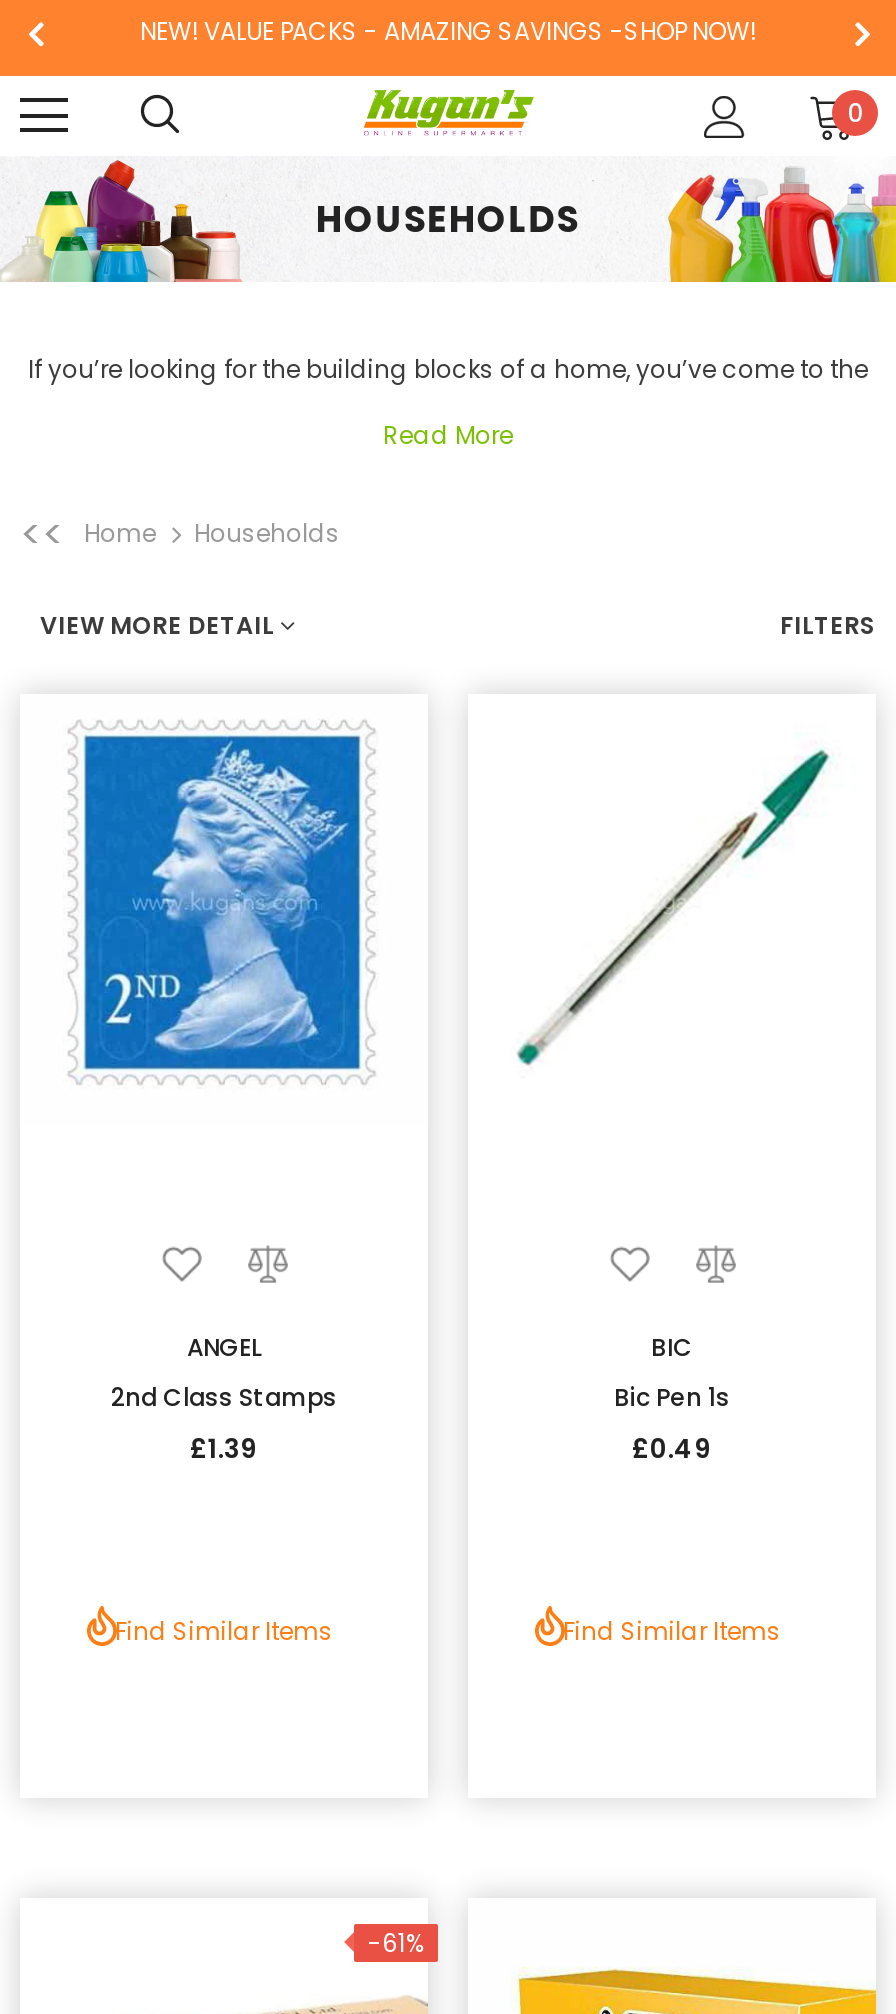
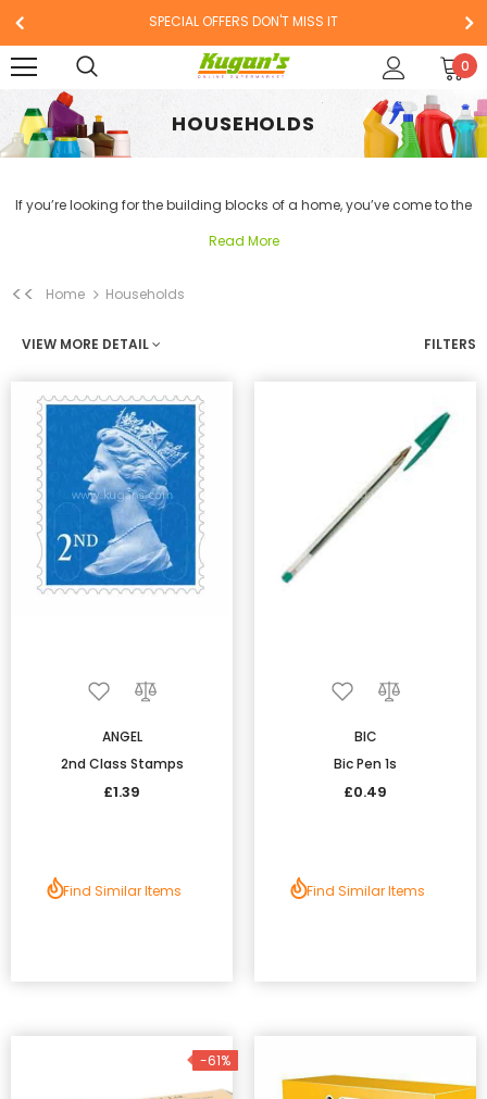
[140,14,756,48] NEW! VALUE PACKS - AMAZING SAVINGS -SHOP NOW! -> [149,12,338,30] SPECIAL OFFERS DON'T MISS IT

